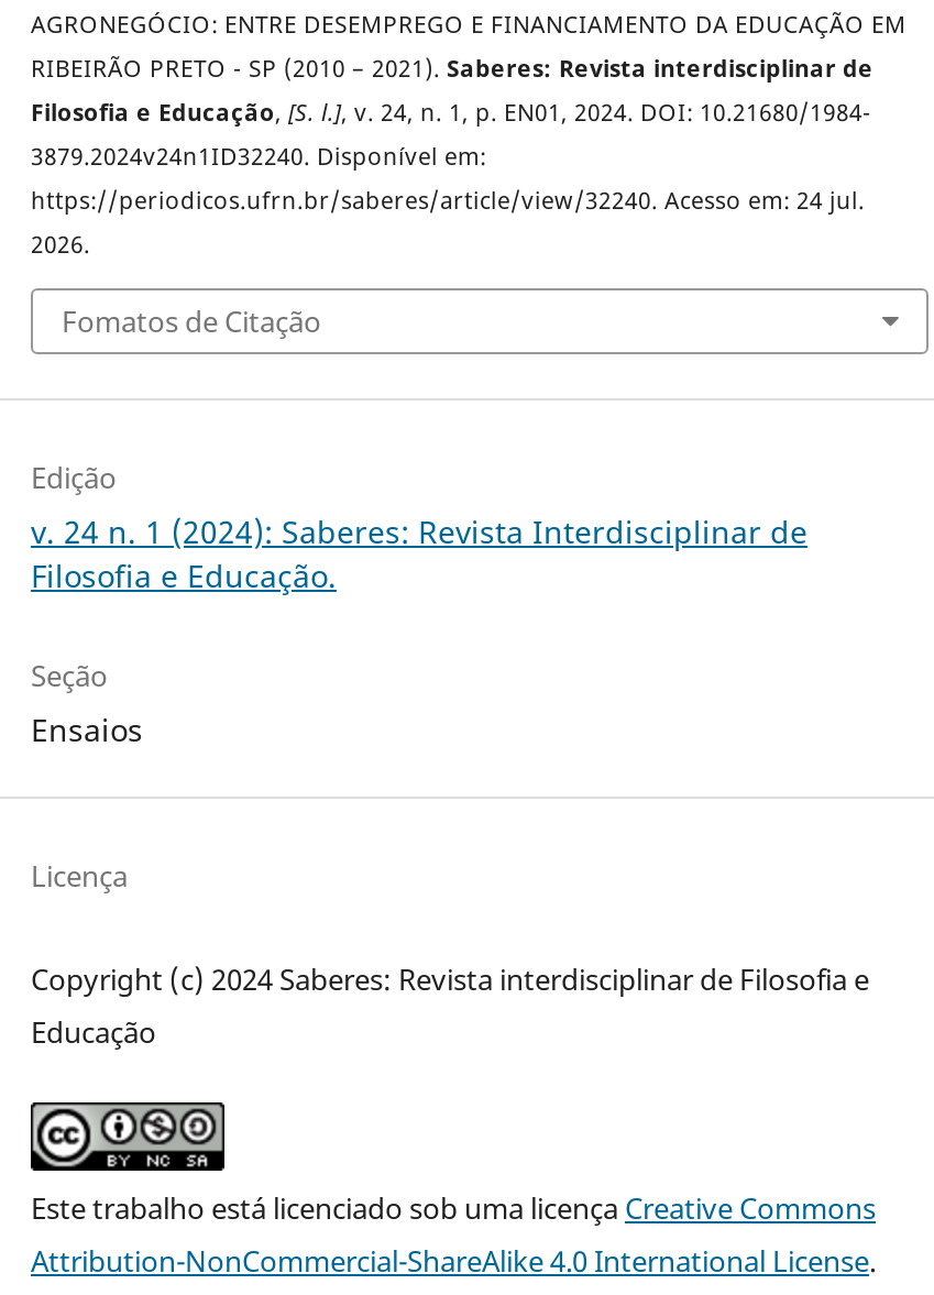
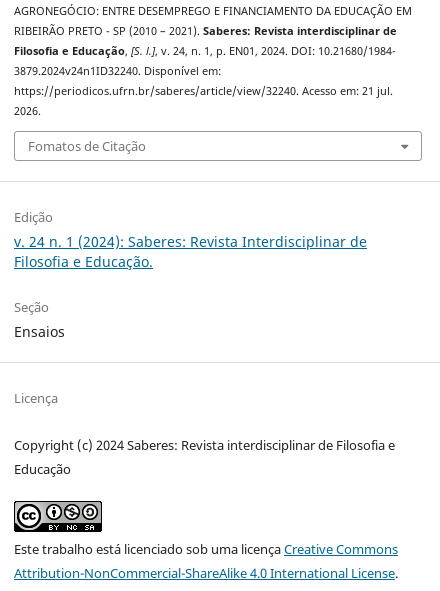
[31,184,865,215] https://periodicos.ufrn.br/saberes/article/view/32240. Acesso em: 24 jul. -> [14,84,393,98] https://periodicos.ufrn.br/saberes/article/view/32240. Acesso em: 21 jul.

